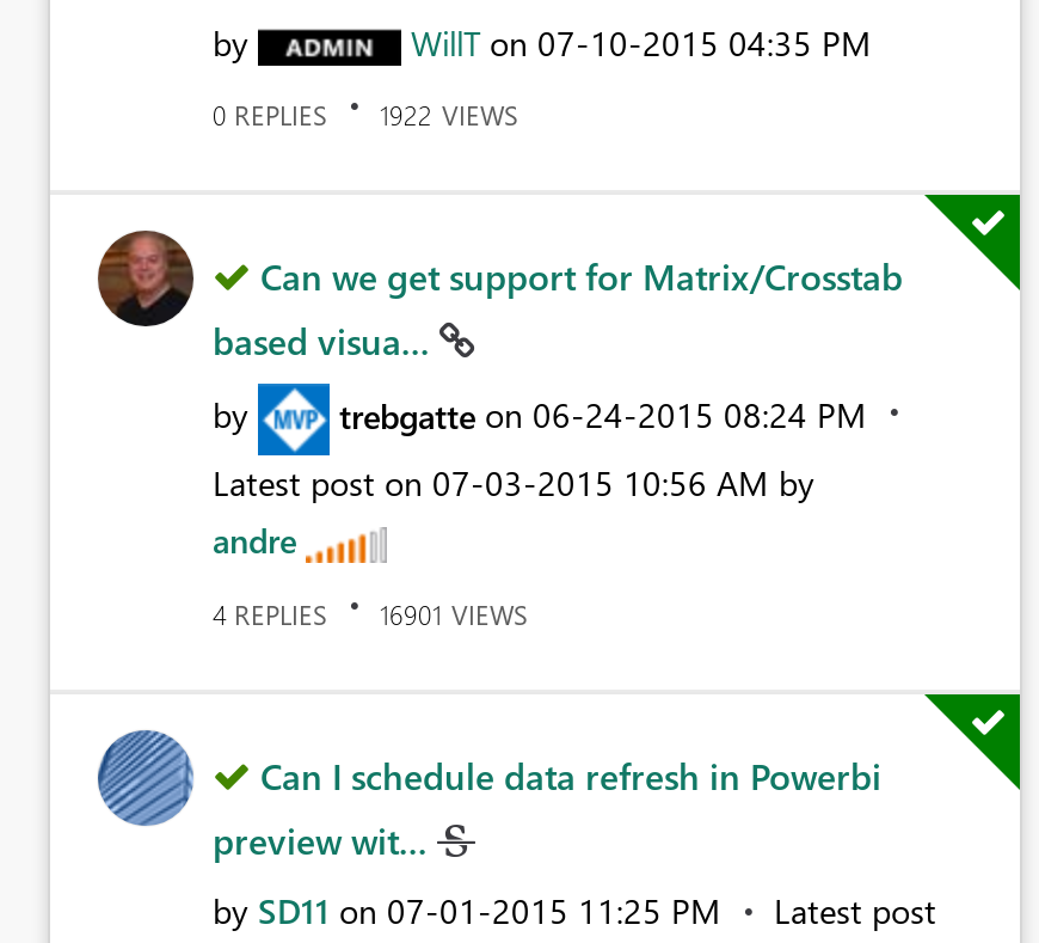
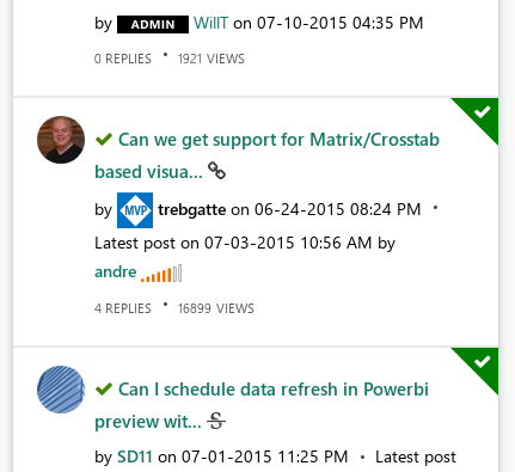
[213,98,518,134] 0 REPLIES 1922 VIEWS -> [94,49,245,67] 0 REPLIES 1921 VIEWS
[213,596,528,632] 4 REPLIES 16901 VIEWS -> [94,299,255,317] 4 REPLIES 16899 VIEWS

